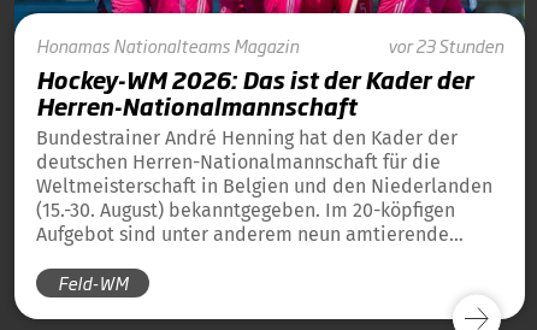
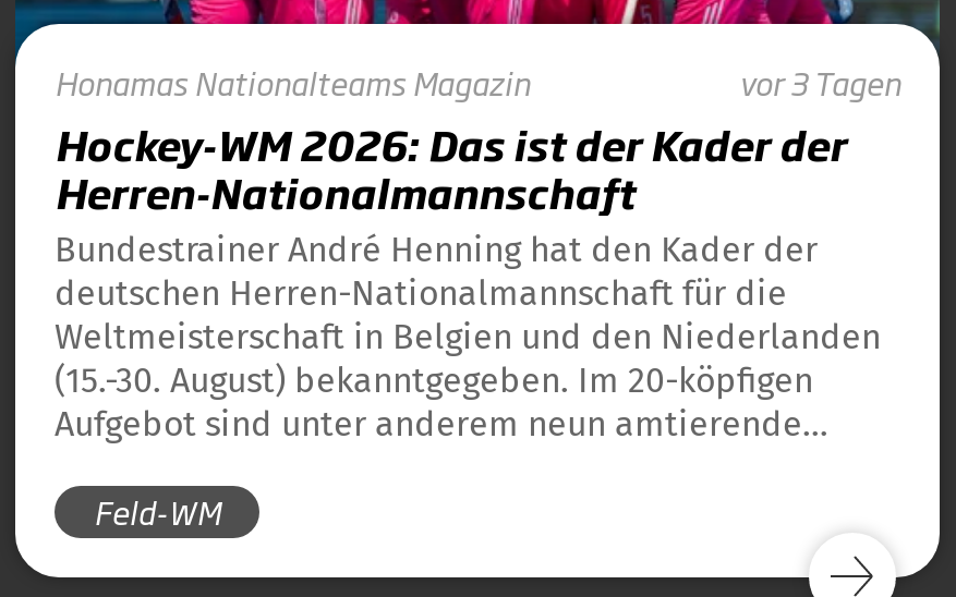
[388,33,503,58] vor 23 Stunden -> [739,59,900,105] vor 3 Tagen

